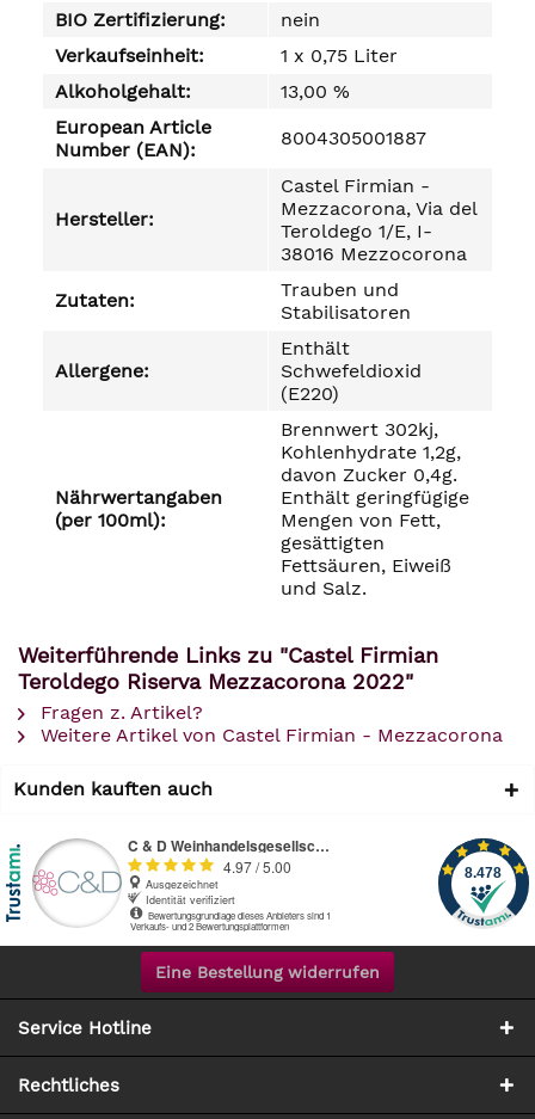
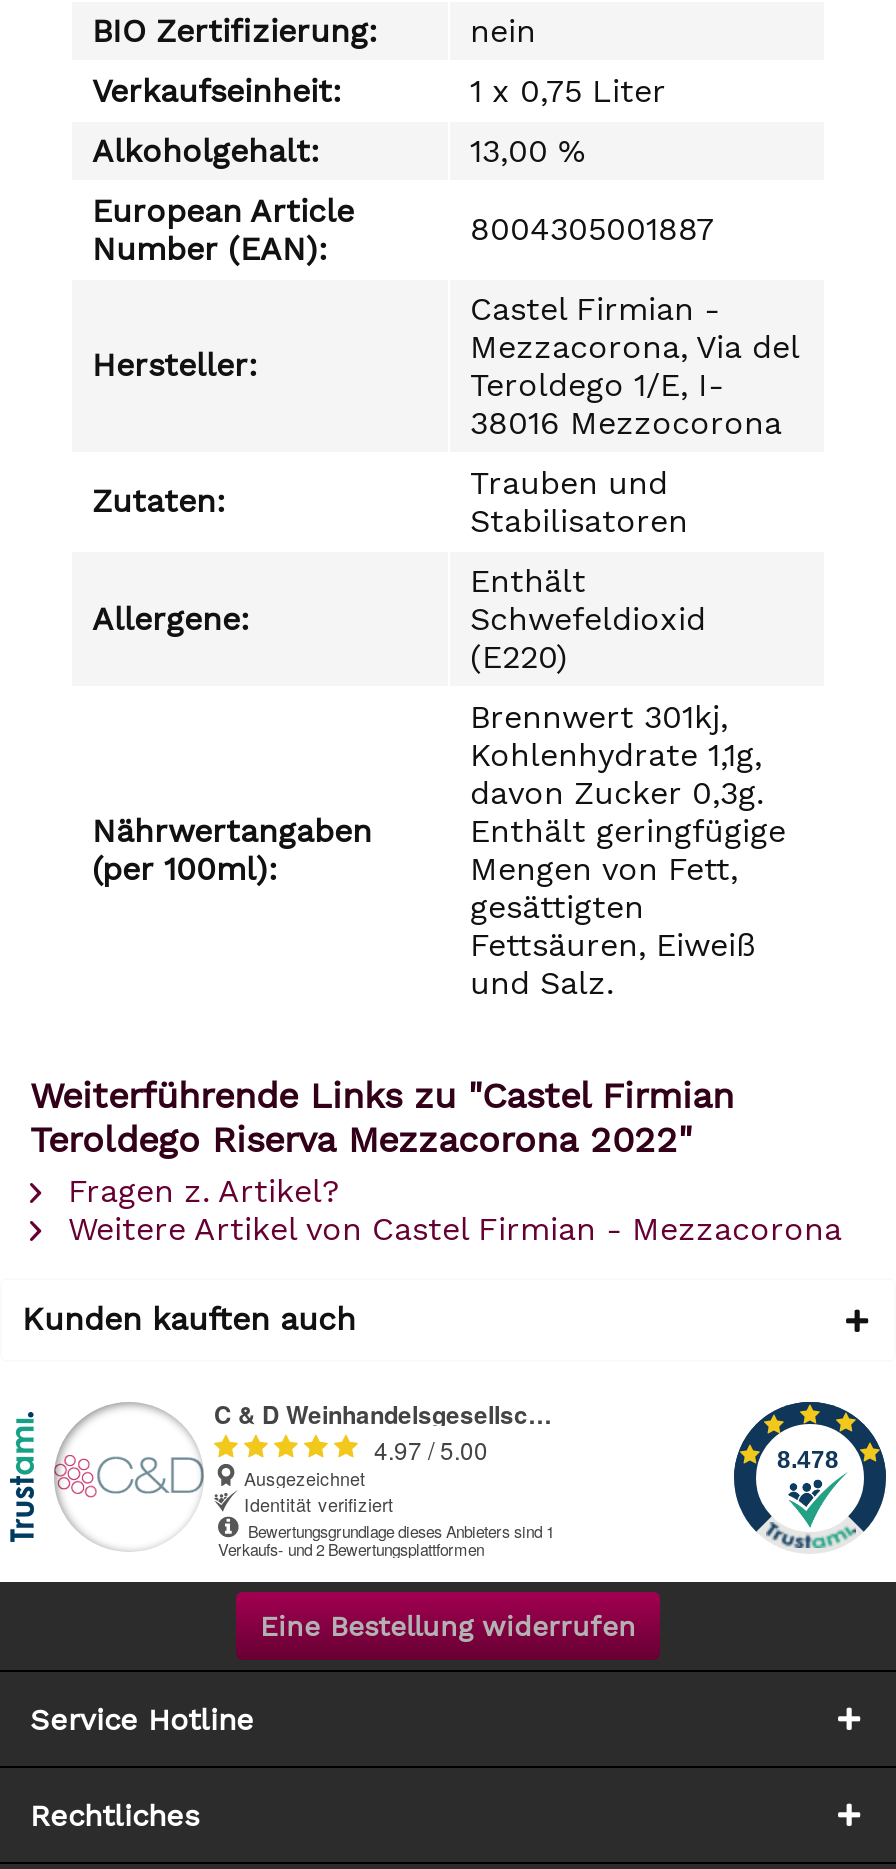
[281,418,438,441] Brennwert 302kj, -> [470,698,728,736] Brennwert 301kj,
[281,441,461,463] Kohlenhydrate 1,2g, -> [470,736,762,774] Kohlenhydrate 1,1g,
[281,463,457,486] davon Zucker 0,4g. -> [470,774,764,812] davon Zucker 0,3g.

